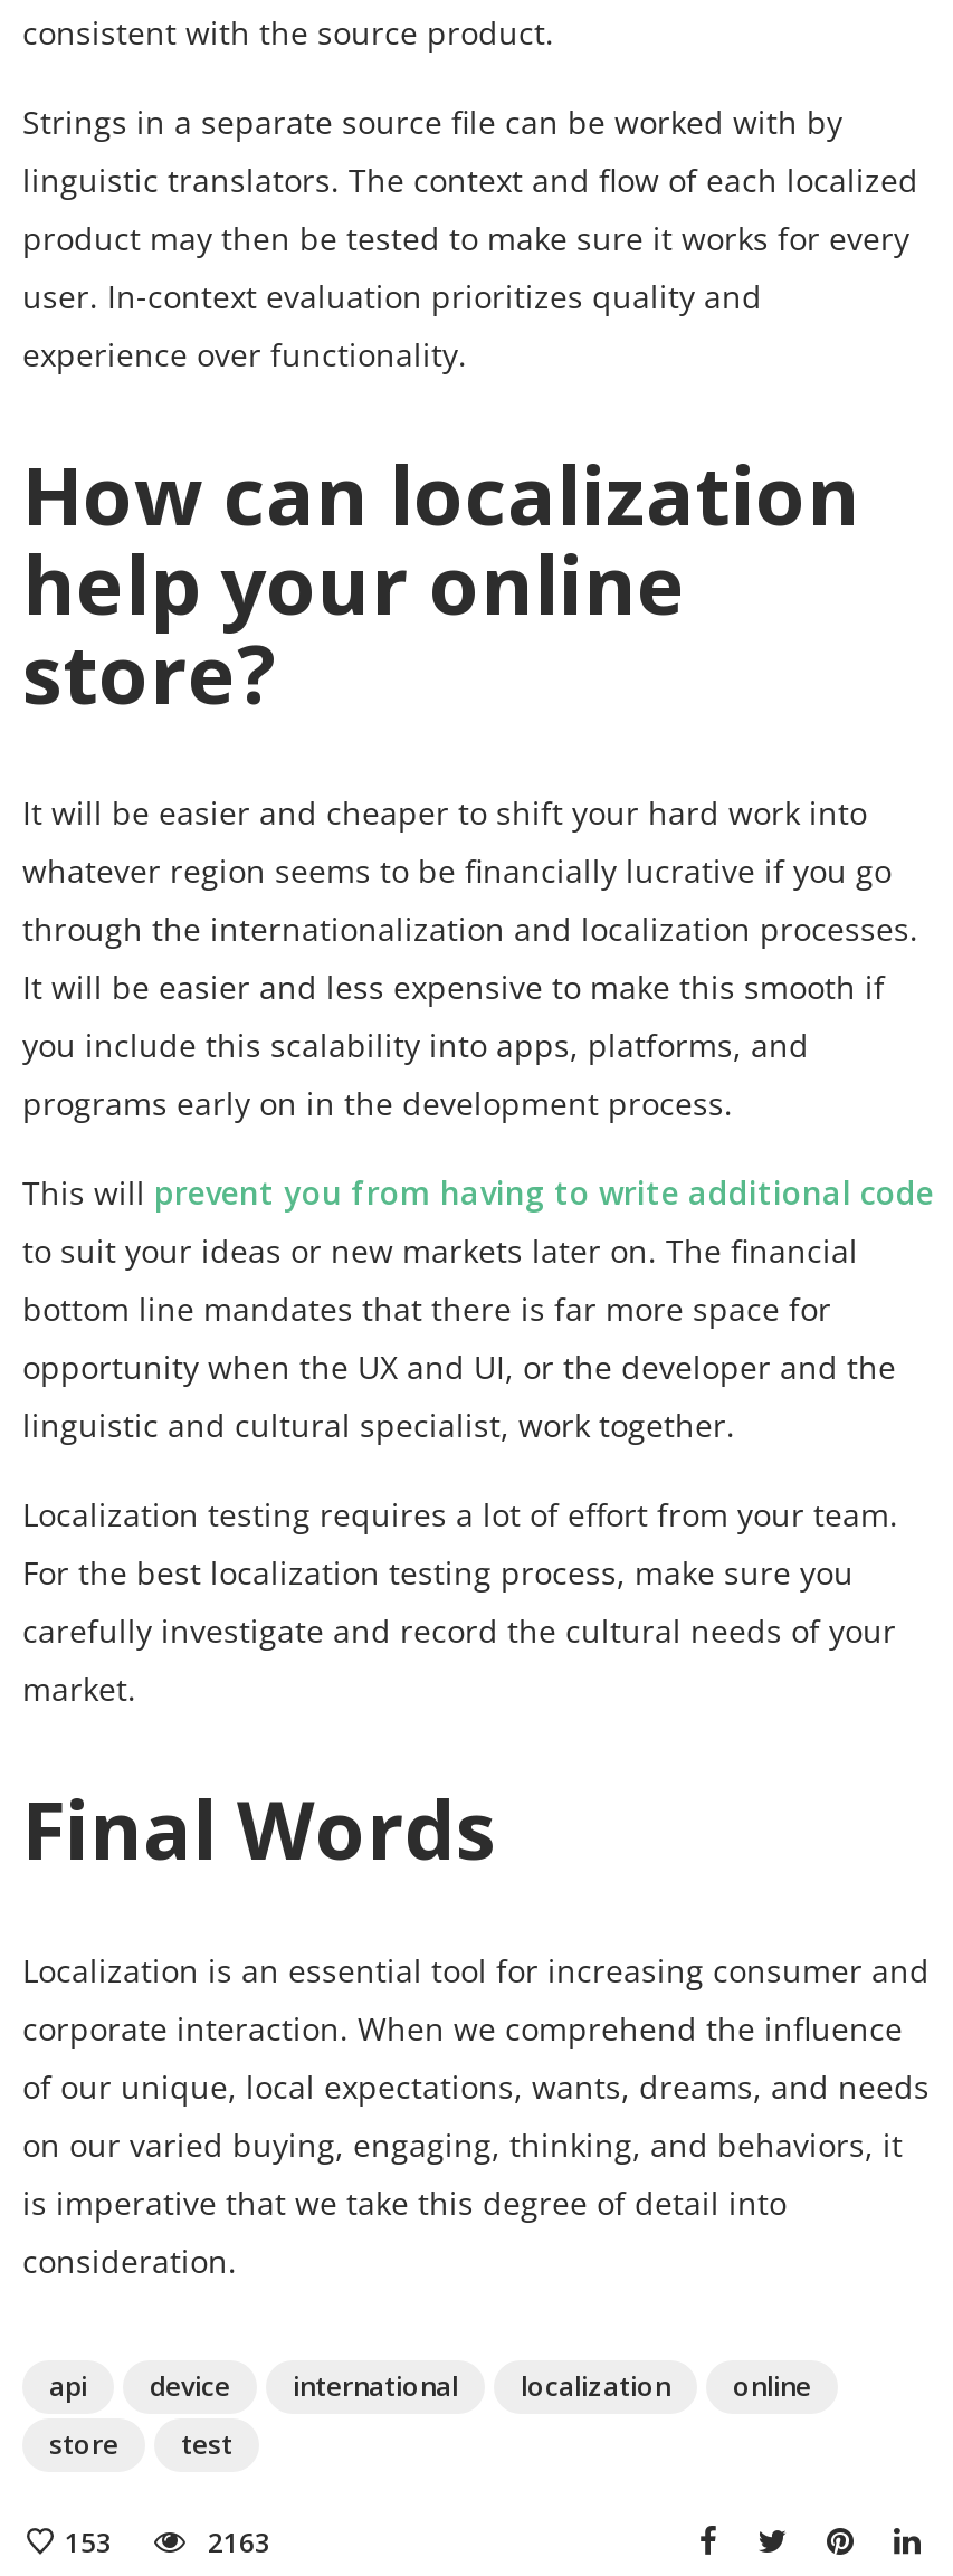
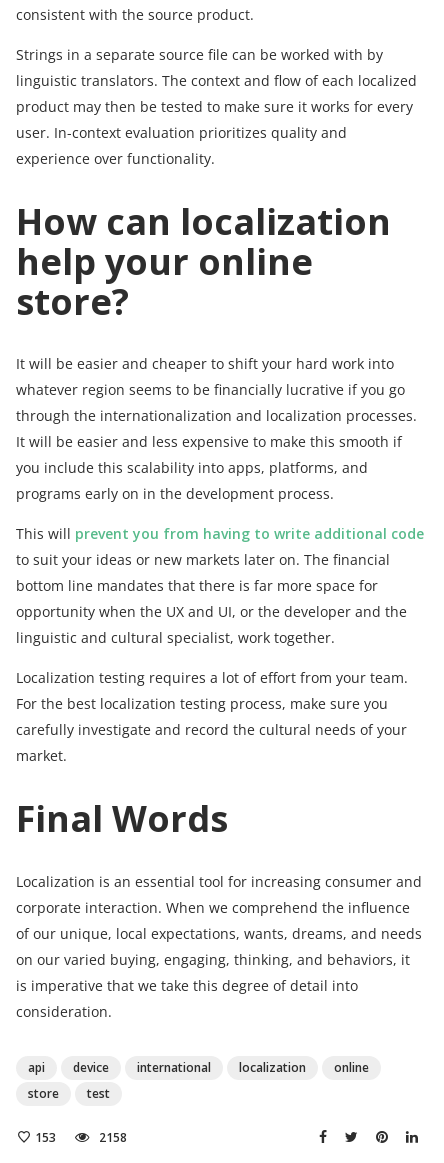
[208,2524,270,2562] 2163 -> [99,1129,127,1146] 2158

